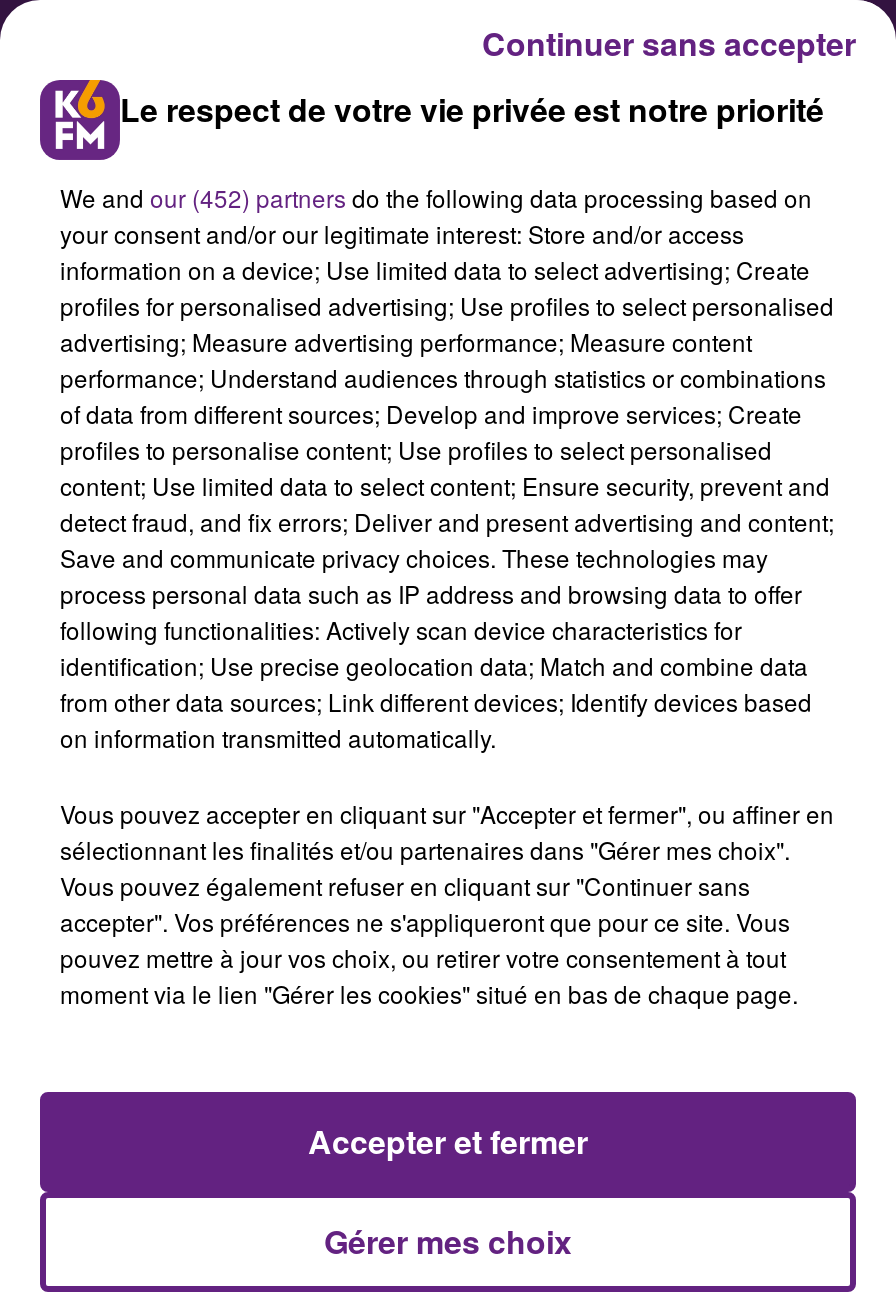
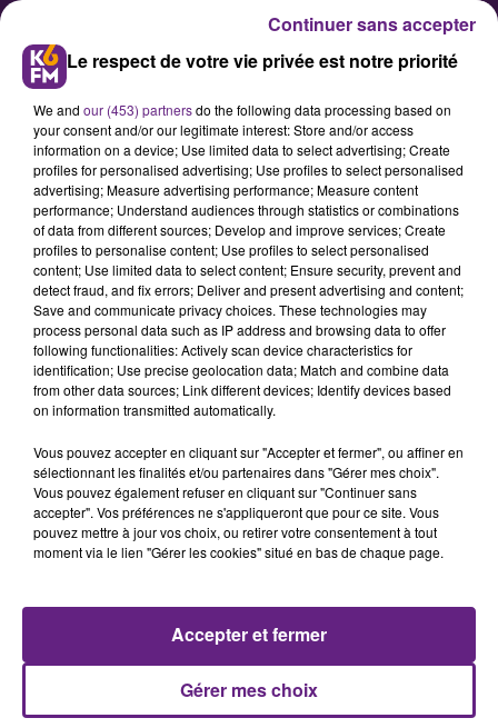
[60,180,812,214] We and our (452) partners do the following data processing based on -> [33,100,451,119] We and our (453) partners do the following data processing based on

